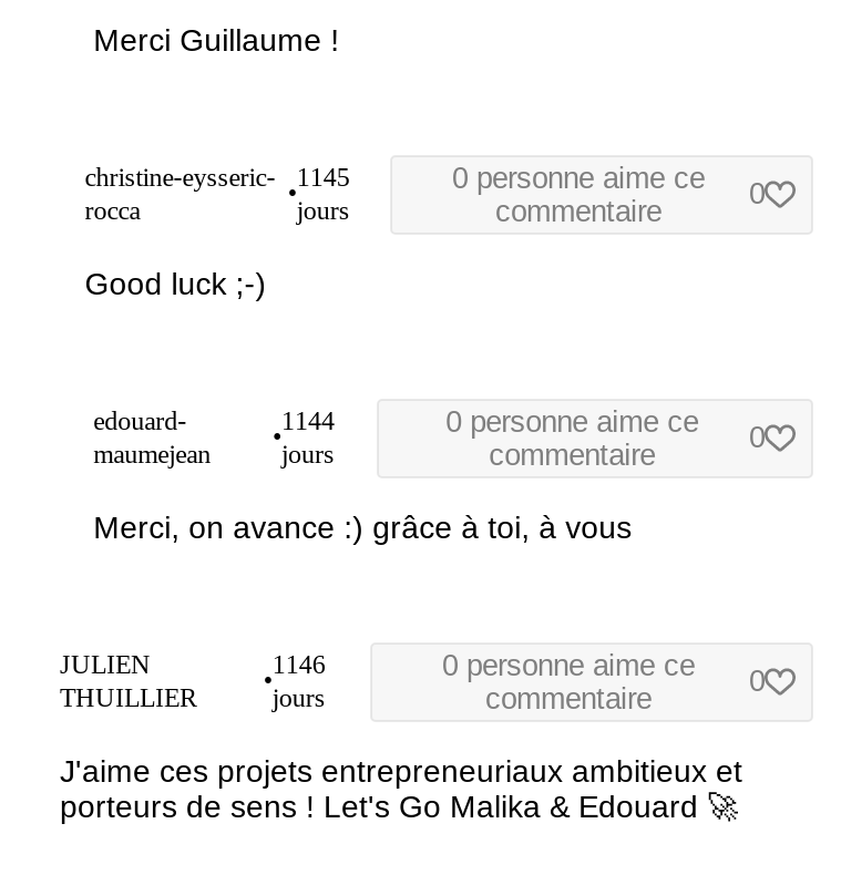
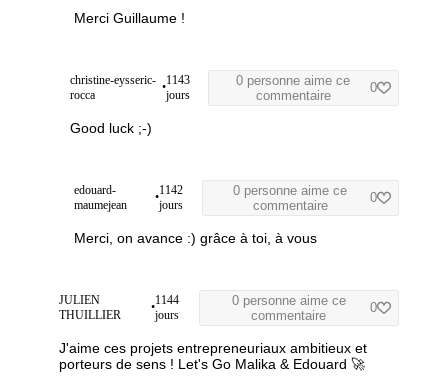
[85,161,350,192] christine-eysseric- 1145 -> [70,72,190,86] christine-eysseric- 1143
[281,404,334,435] 1144 -> [159,182,183,196] 1142
[272,648,325,679] 1146 -> [155,292,179,306] 1144

